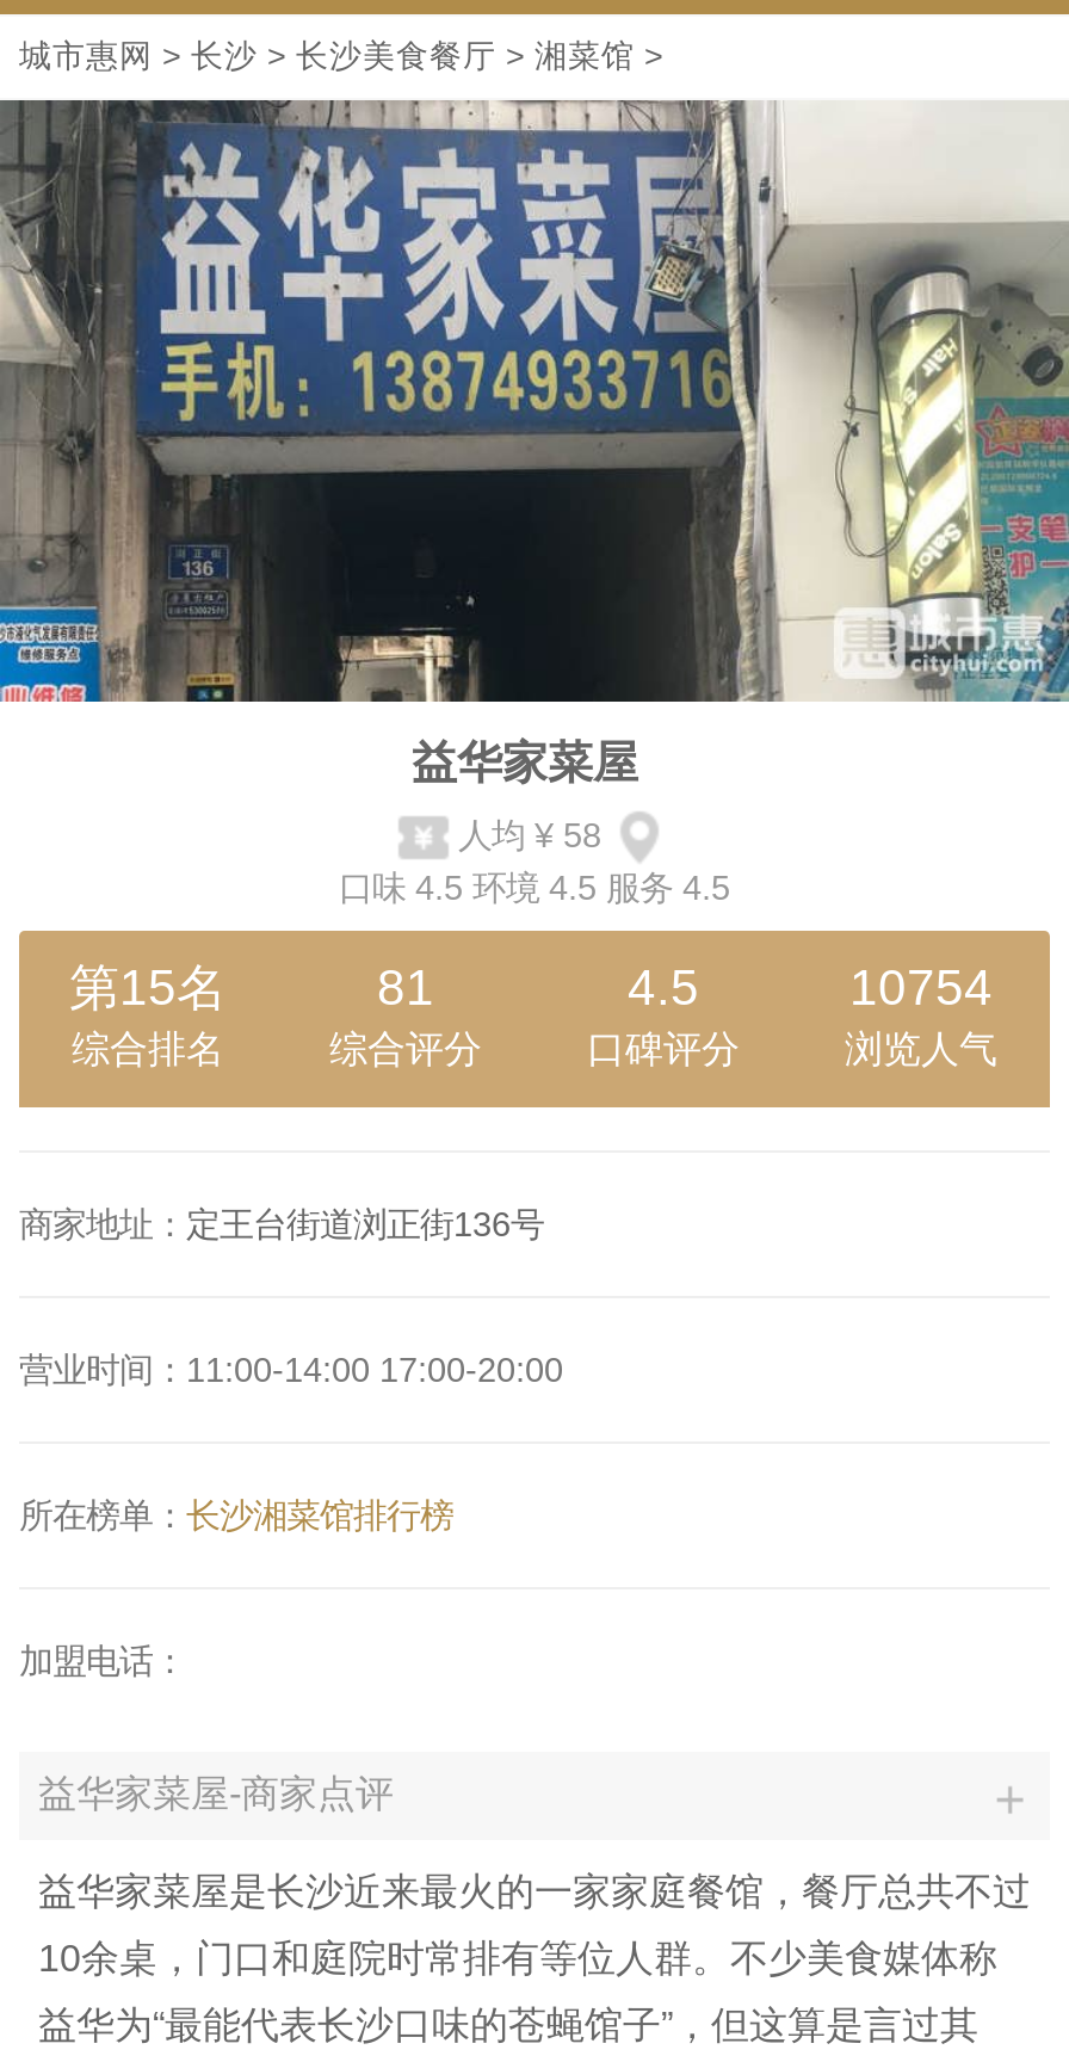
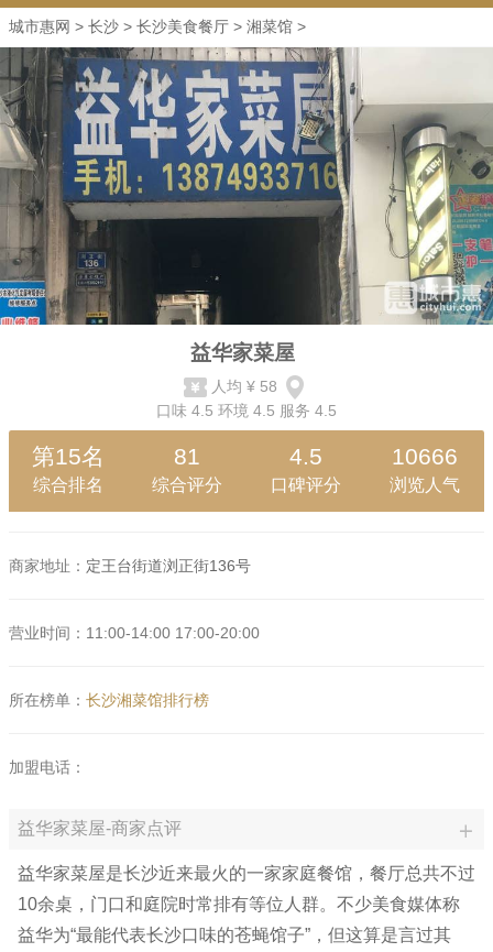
[849,960,993,1015] 10754 -> [392,444,458,469] 10666

